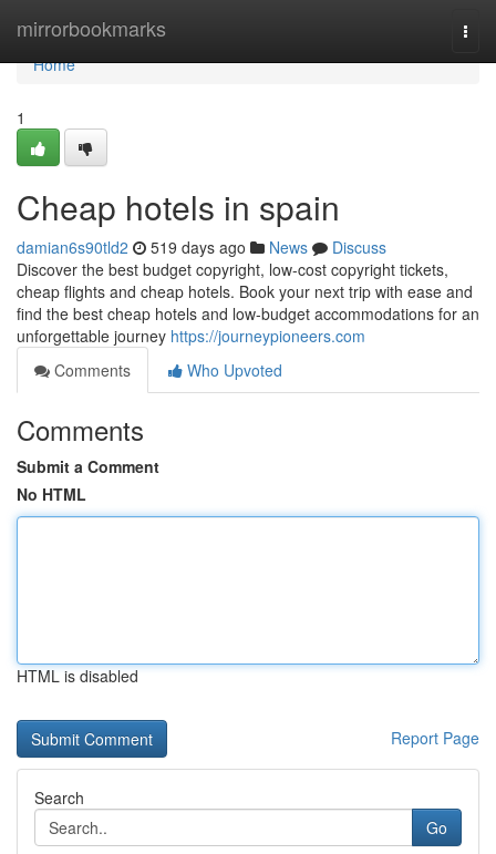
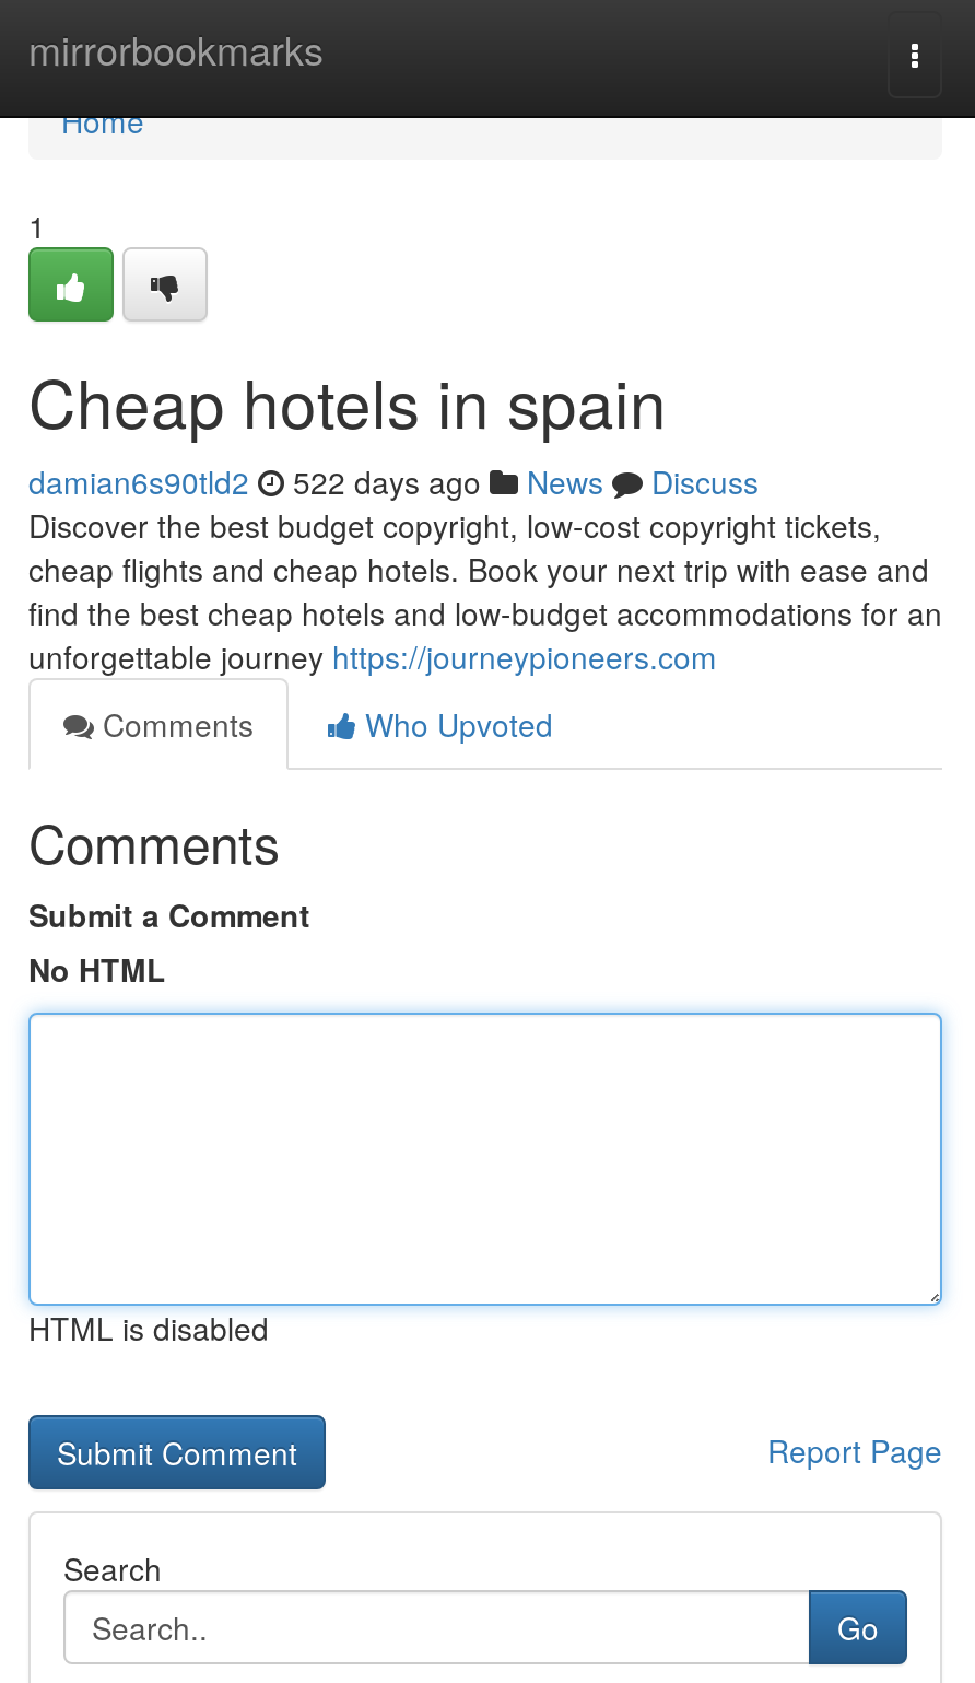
[17,236,386,258] damian6s90tld2 519 days ago News Discuss -> [28,459,759,503] damian6s90tld2 522 days ago News Discuss

